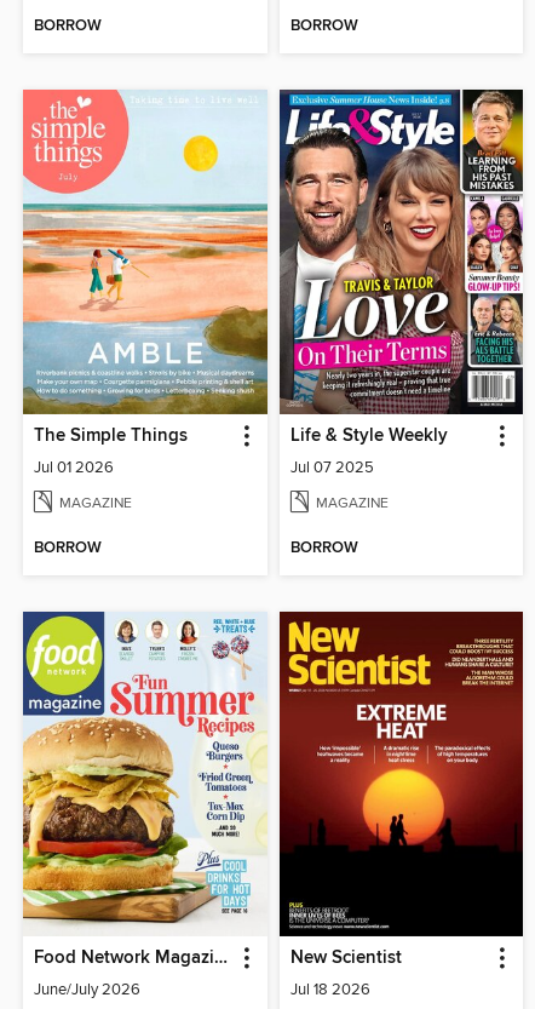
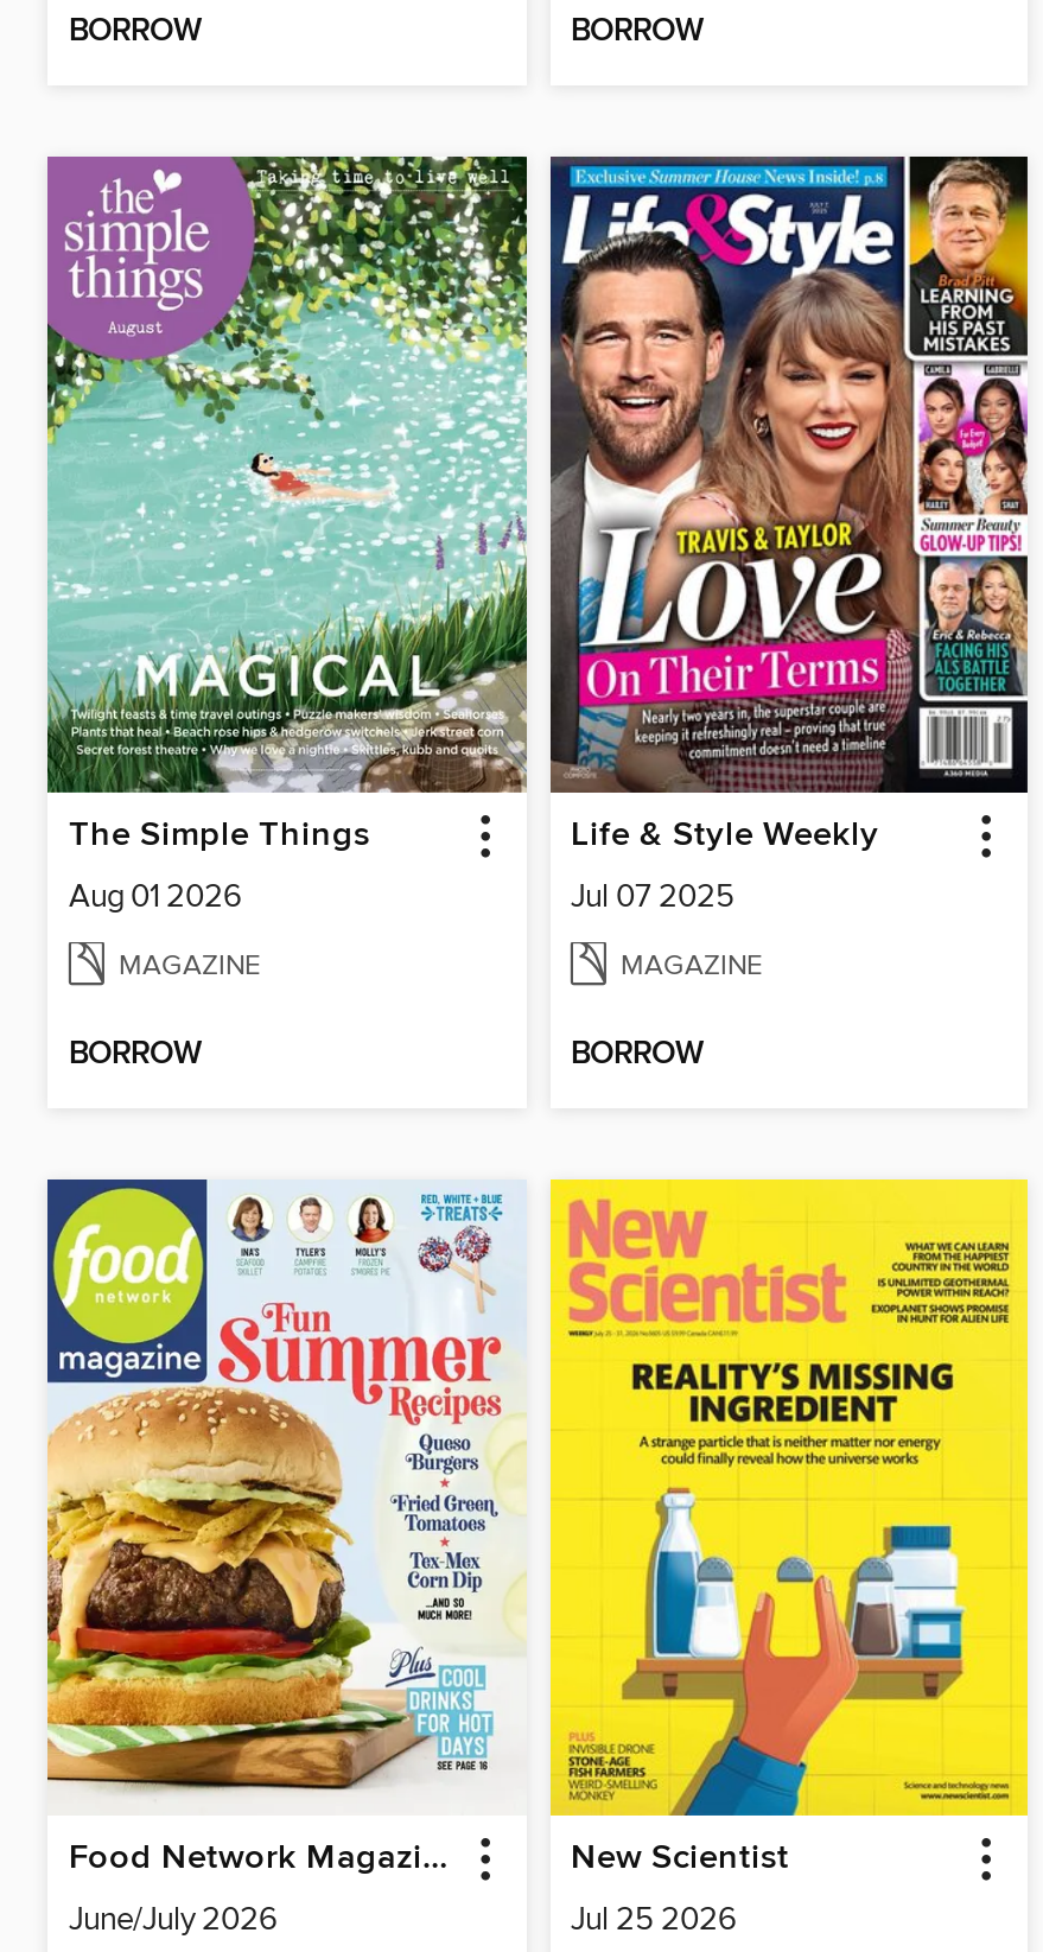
[22,88,269,477] [image] | Jul 01 2026 -> [45,154,529,917] [image] | Aug 01 2026
[278,610,524,1000] [image] | Jul 18 2026 -> [548,1177,1030,1940] [image] | Jul 25 2026

